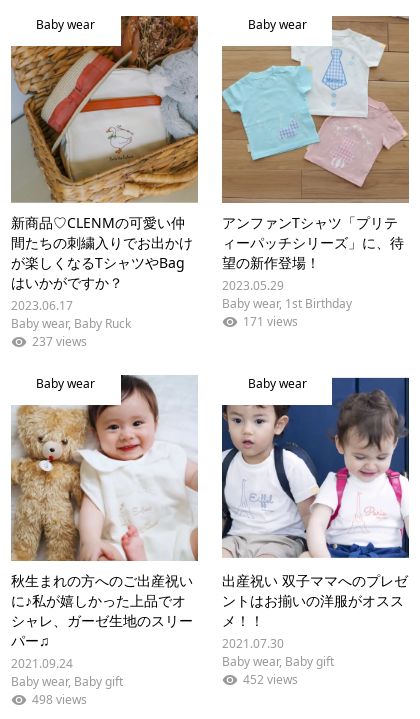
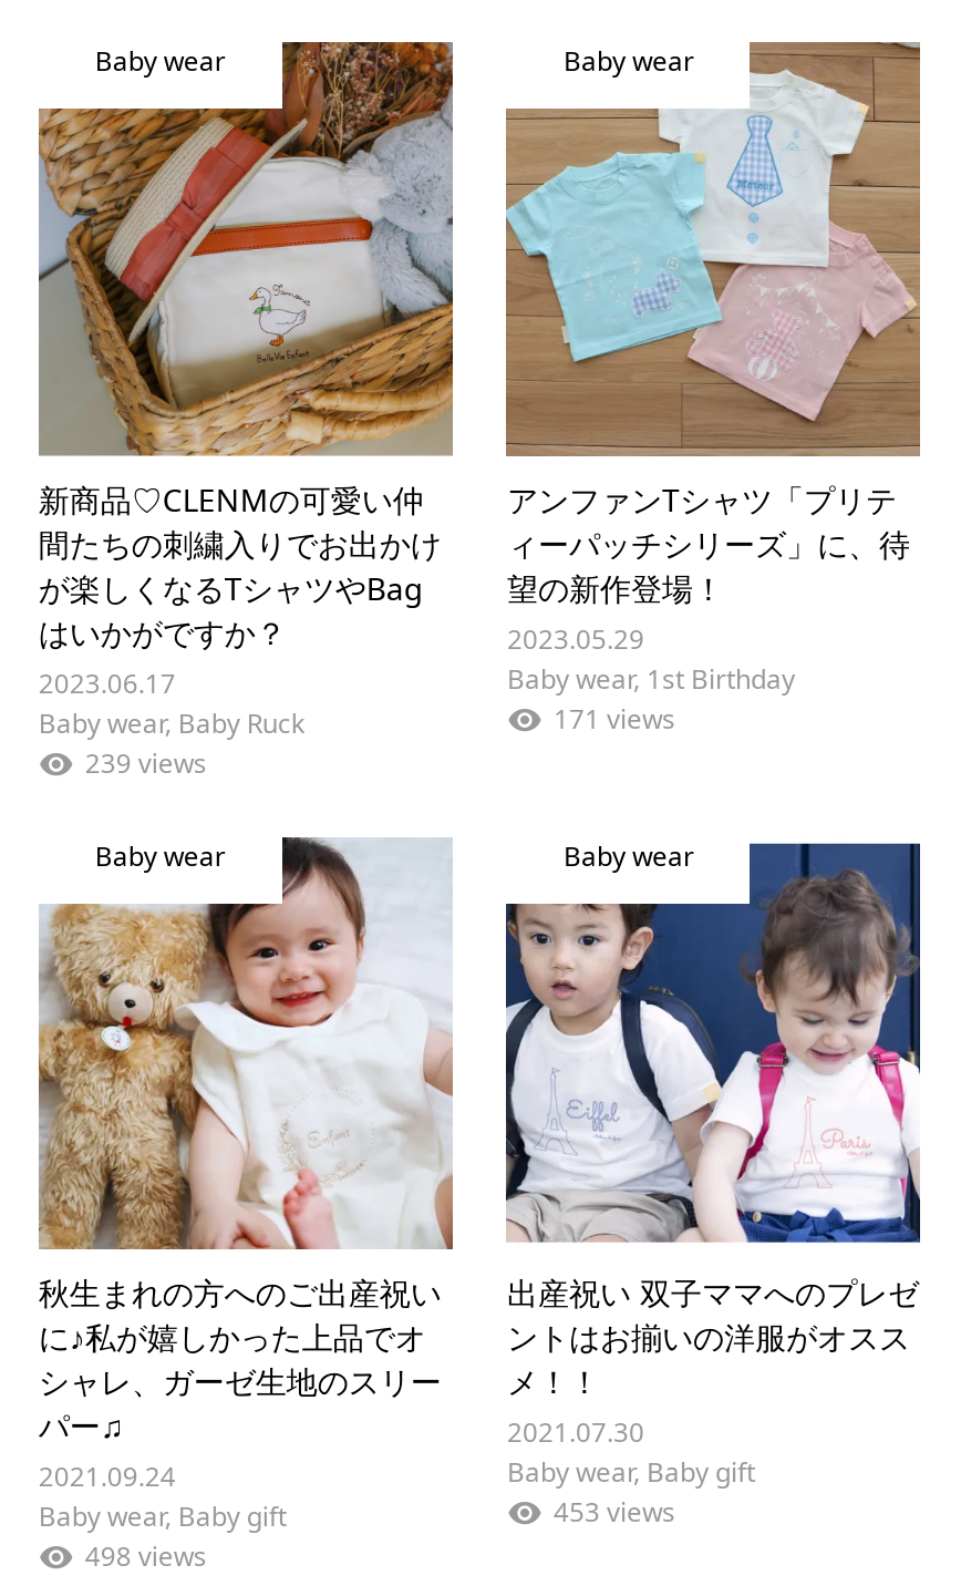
[32,333,87,350] 237 views -> [85,744,207,781] 239 views
[243,671,298,688] 452 views -> [554,1494,675,1531] 453 views

